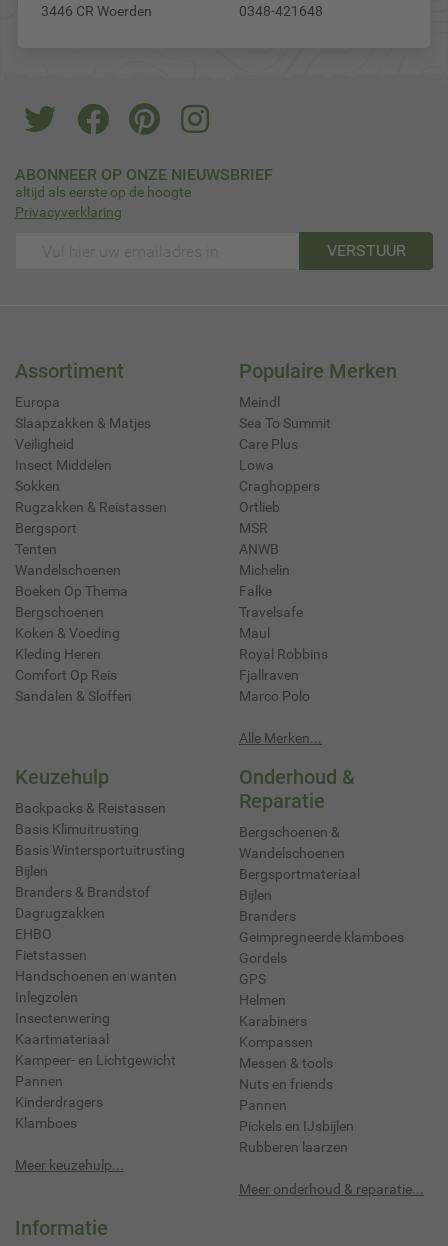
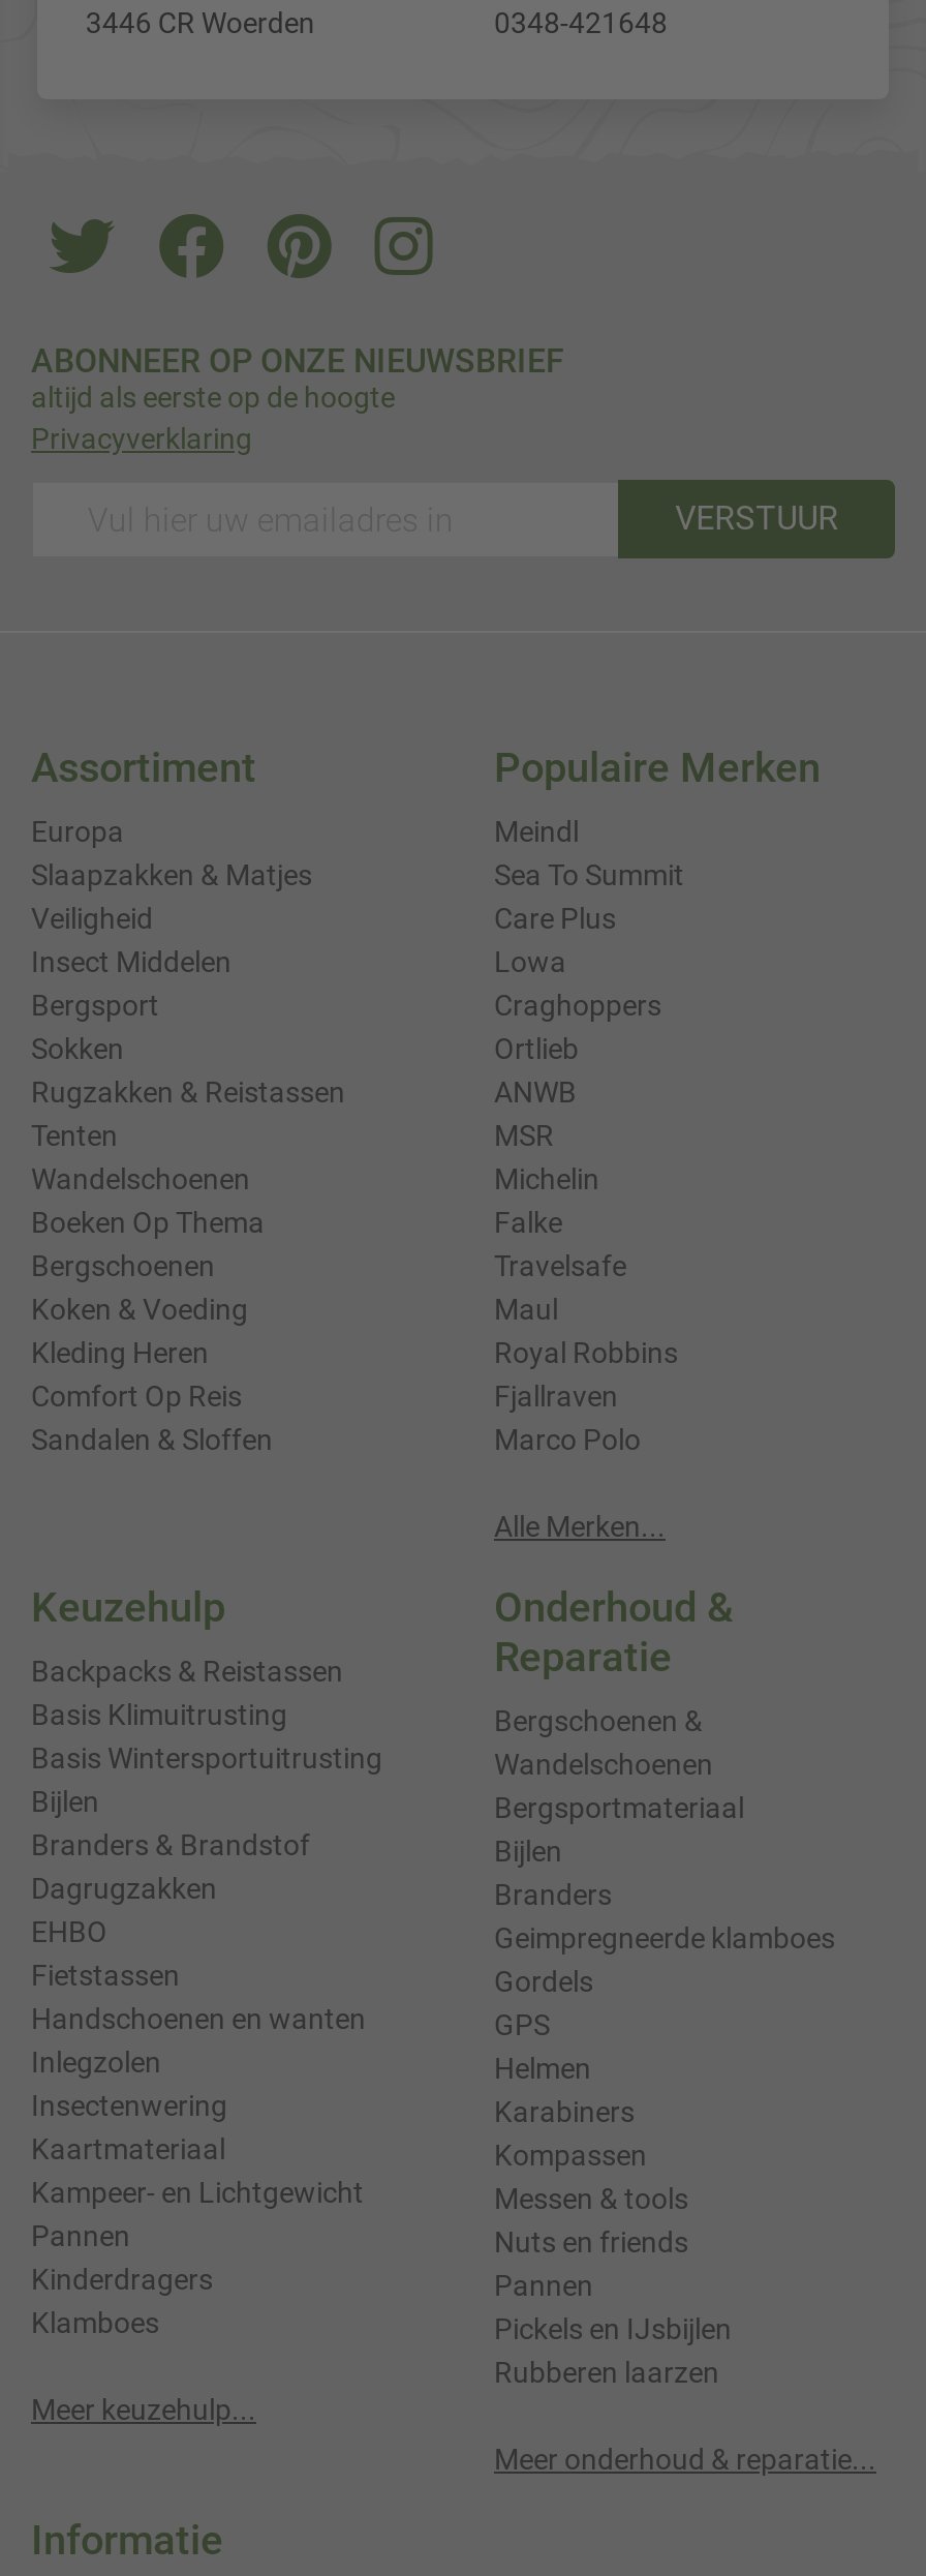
moved [15,478,167,515] -> [31,1032,345,1109]: Sokken | Rugzakken & Reistassen
moved [15,520,77,536] -> [31,989,159,1022]: Bergsport
moved [239,520,268,536] -> [494,1119,554,1152]: MSR
moved [239,541,279,557] -> [494,1076,577,1109]: ANWB

